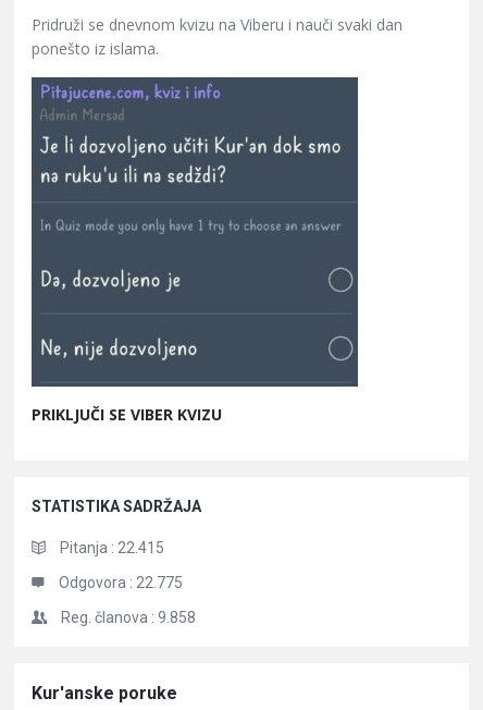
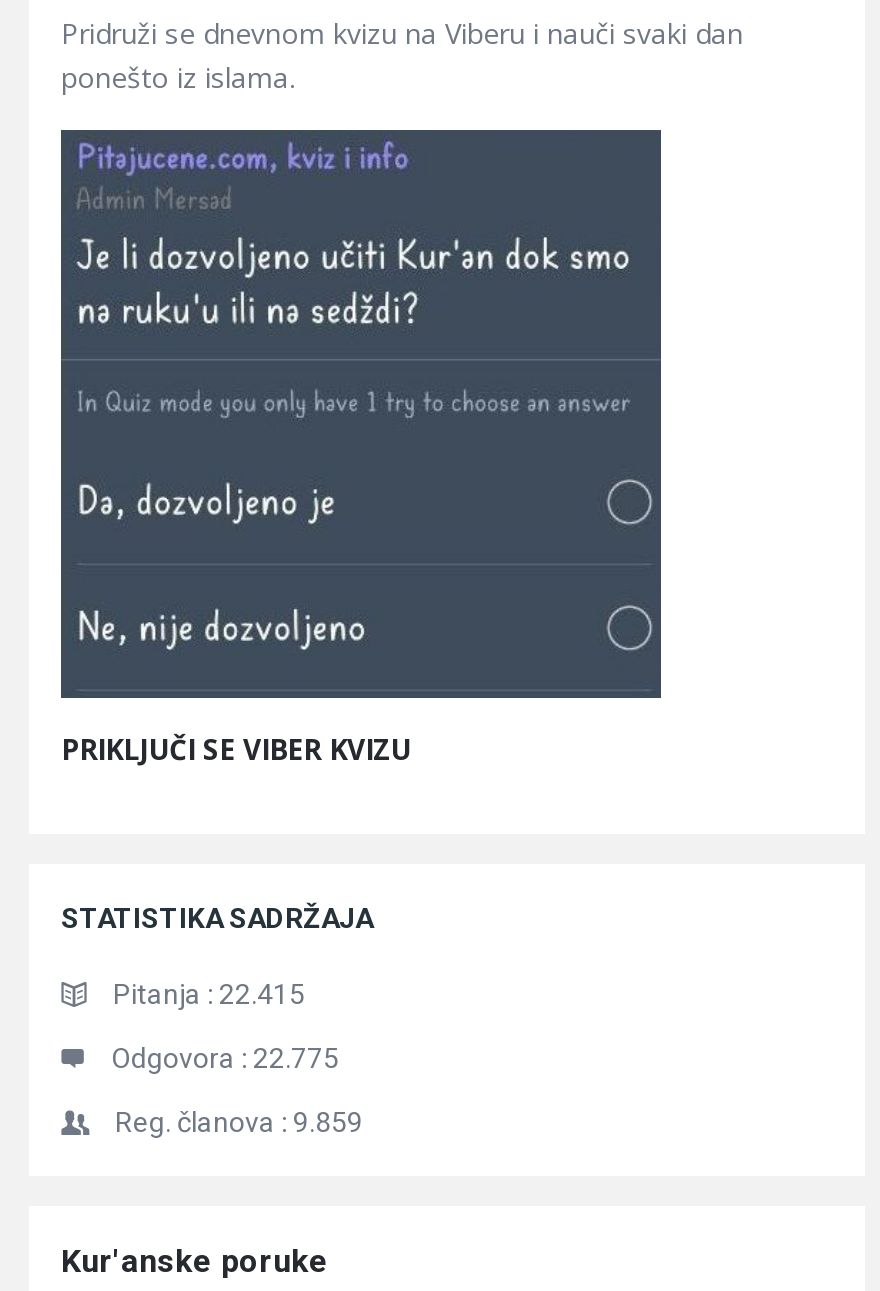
[61,609,196,626] Reg. članova : 9.858 -> [115,1105,363,1137] Reg. članova : 9.859

